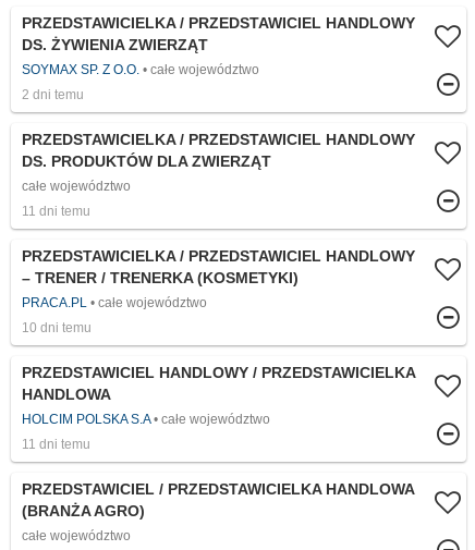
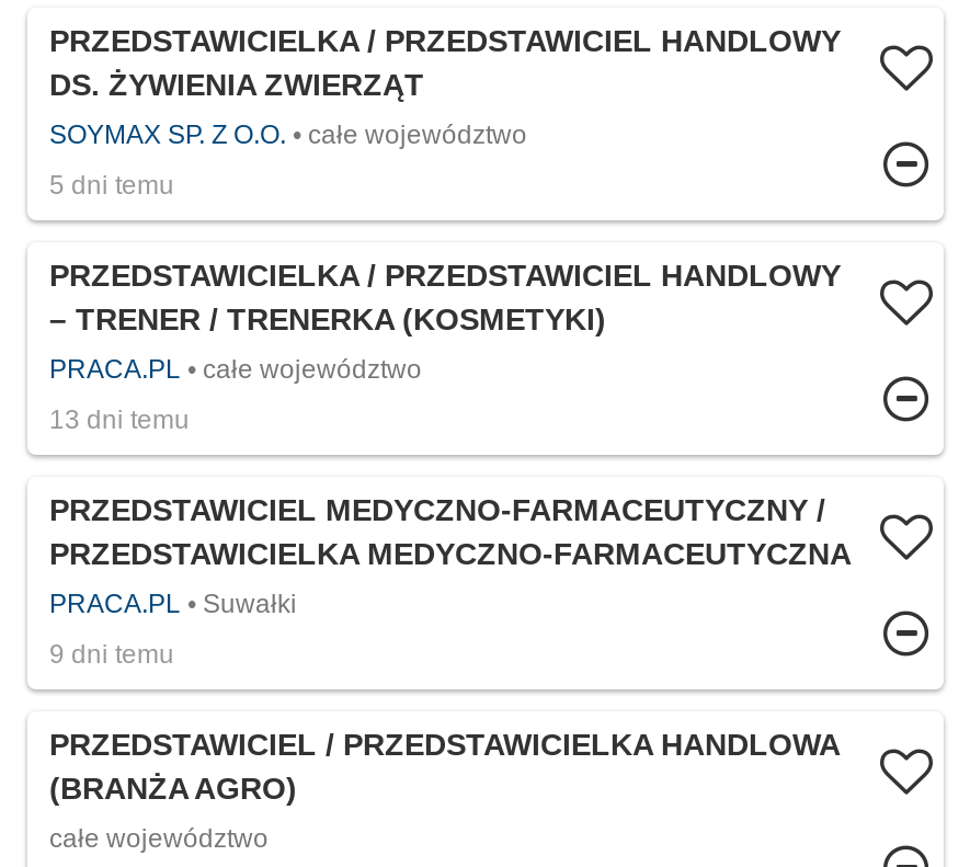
[22,88,415,219] 2 dni temu | PRZEDSTAWICIELKA / PRZEDSTAWICIEL HANDLOWY | DS. PRODUKTÓW DLA ZWIERZĄT | całe województwo | 11 dni temu -> [49,171,174,201] 5 dni temu
[22,321,92,336] 10 dni temu -> [49,405,190,436] 13 dni temu
[22,364,415,403] PRZEDSTAWICIEL HANDLOWY / PRZEDSTAWICIELKA | HANDLOWA -> [49,493,852,572] PRZEDSTAWICIEL MEDYCZNO-FARMACEUTYCZNY / | PRZEDSTAWICIELKA MEDYCZNO-FARMACEUTYCZNA
[22,412,270,427] HOLCIM POLSKA S.A | całe województwo -> [49,589,297,620] PRACA.PL | Suwałki
[22,437,90,452] 11 dni temu -> [49,640,174,671] 9 dni temu

